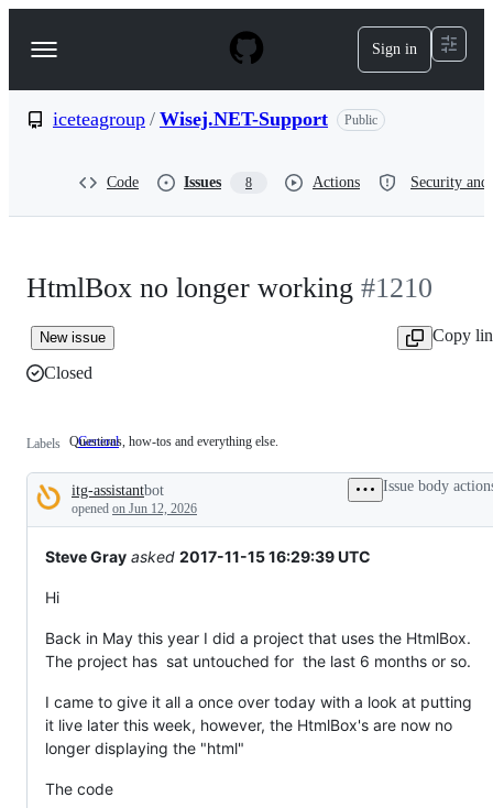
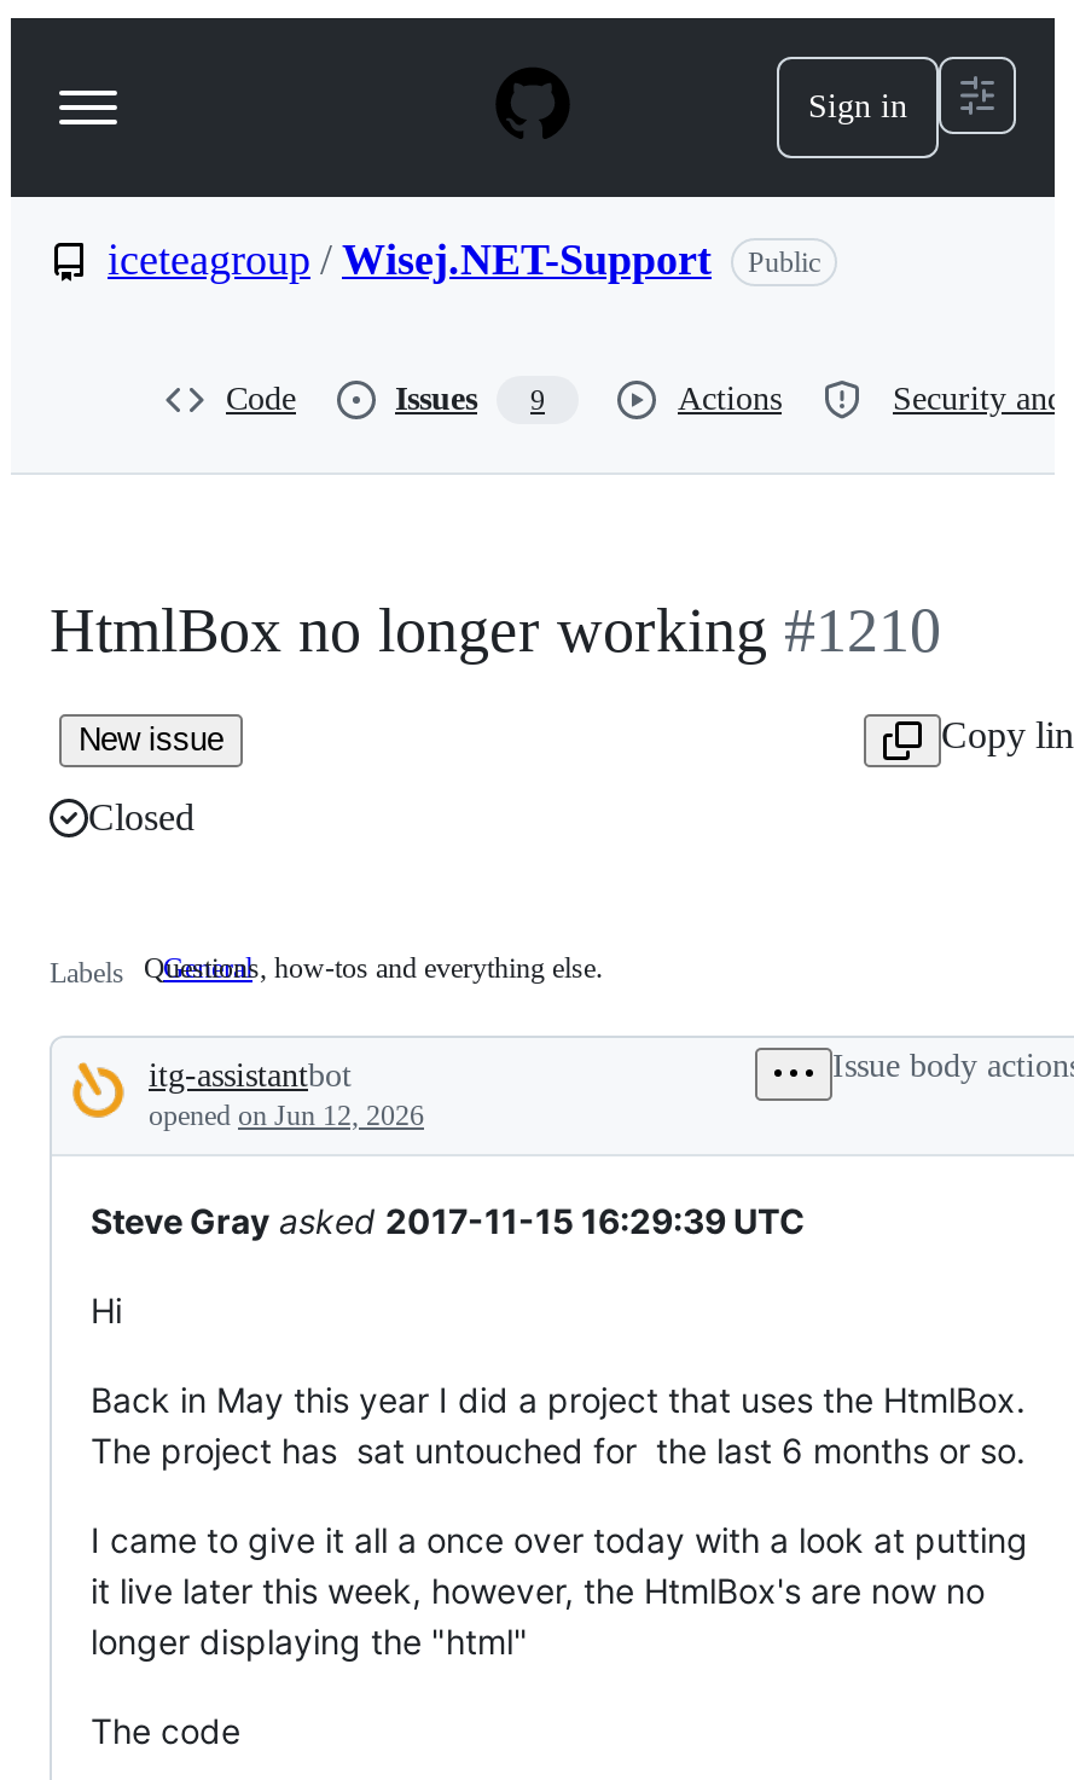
[184,174,252,190] Issues 8 -> [395,381,545,417] Issues 9

